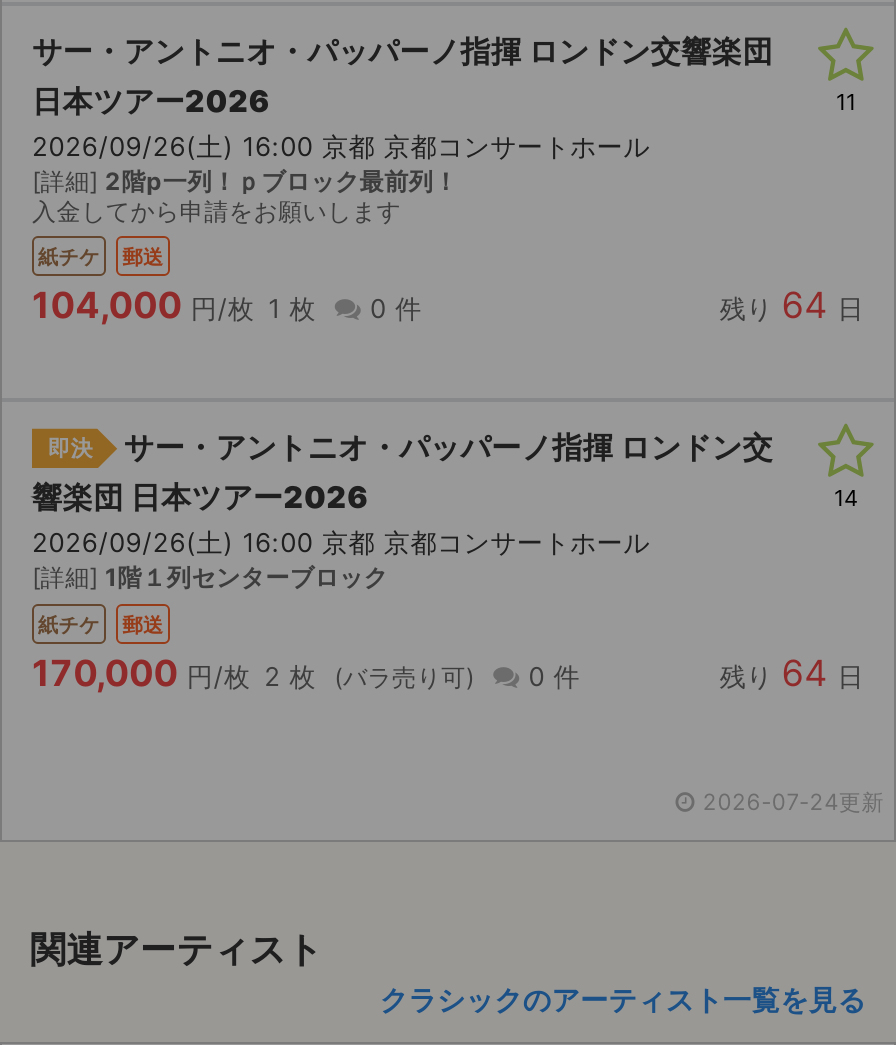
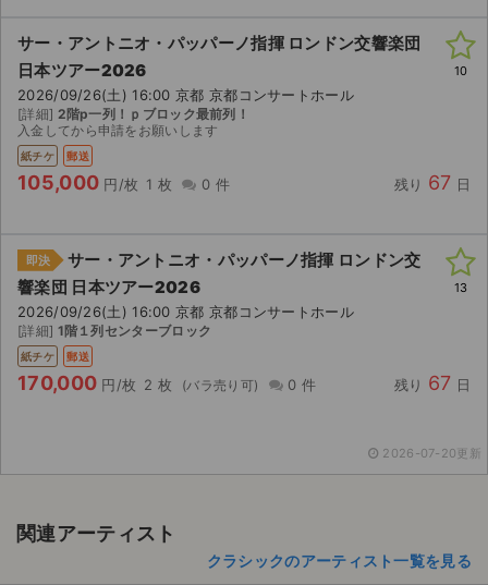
[836,87,856,115] 11 -> [454,63,467,78] 10
[32,285,422,327] 104,000 円/枚 1 枚 0 件 -> [17,171,230,194] 105,000 円/枚 1 枚 0 件
[720,285,864,327] 残り 64 日 -> [394,171,471,194] 残り 67 日
[834,485,858,513] 14 -> [454,280,467,295] 13
[720,652,864,694] 残り 64 日 -> [394,371,471,394] 残り 67 日
[696,788,884,816] 2026-07-24更新 -> [379,445,481,460] 2026-07-20更新

